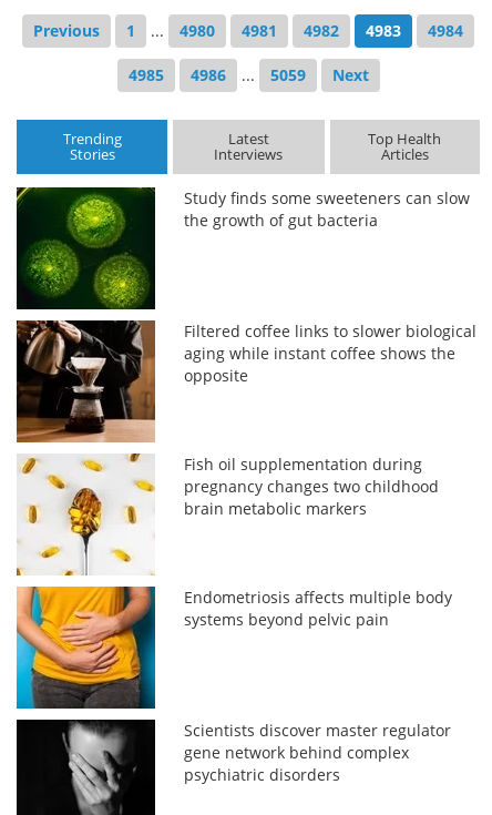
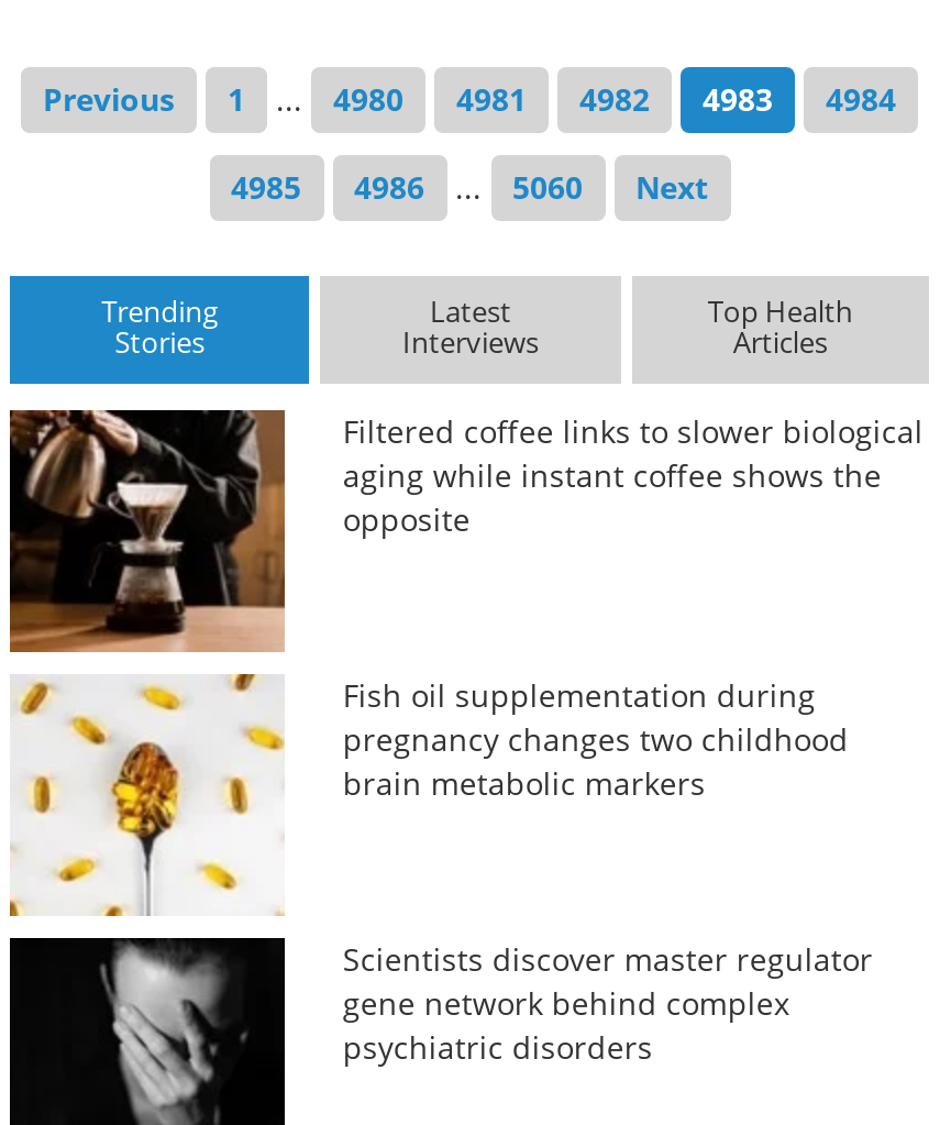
[270,65,305,86] 5059 -> [512,165,583,207] 5060
[16,186,470,310] [image] | Study finds some sweeteners can slow | the growth of gut bacteria -> none
[16,585,452,710] [image] | Endometriosis affects multiple body | systems beyond pelvic pain -> none

